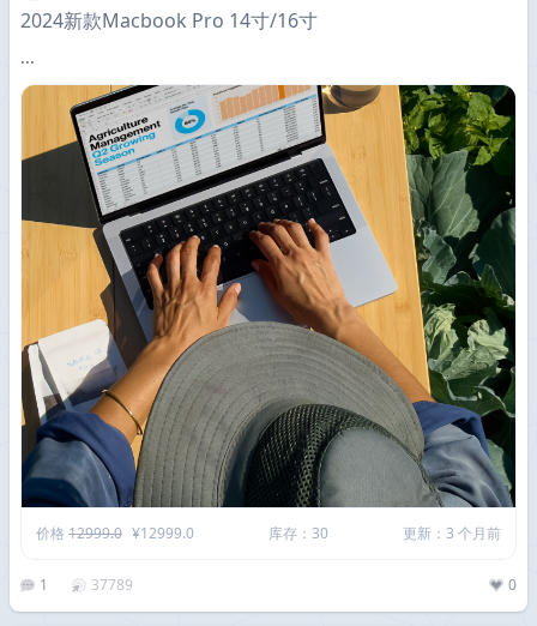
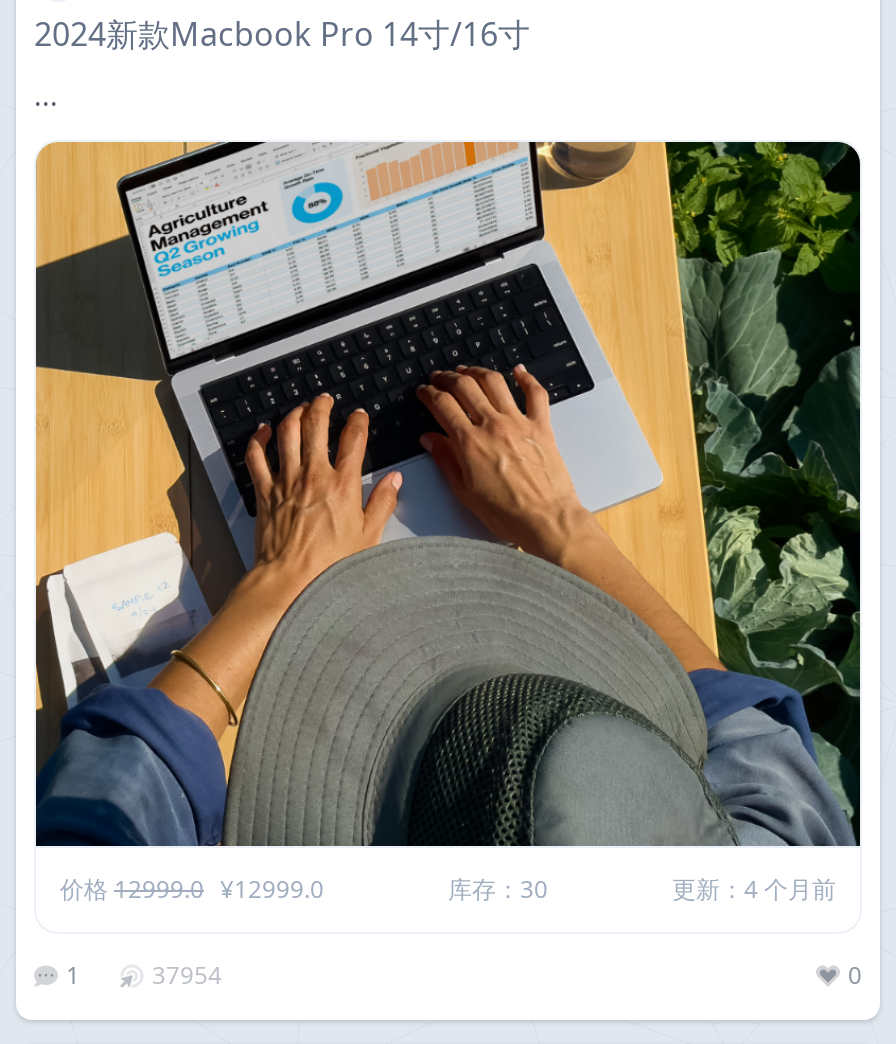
[403,523,501,543] 更新：3 个月前 -> [672,872,836,906] 更新：4 个月前
[91,574,133,595] 37789 -> [152,958,222,992] 37954

